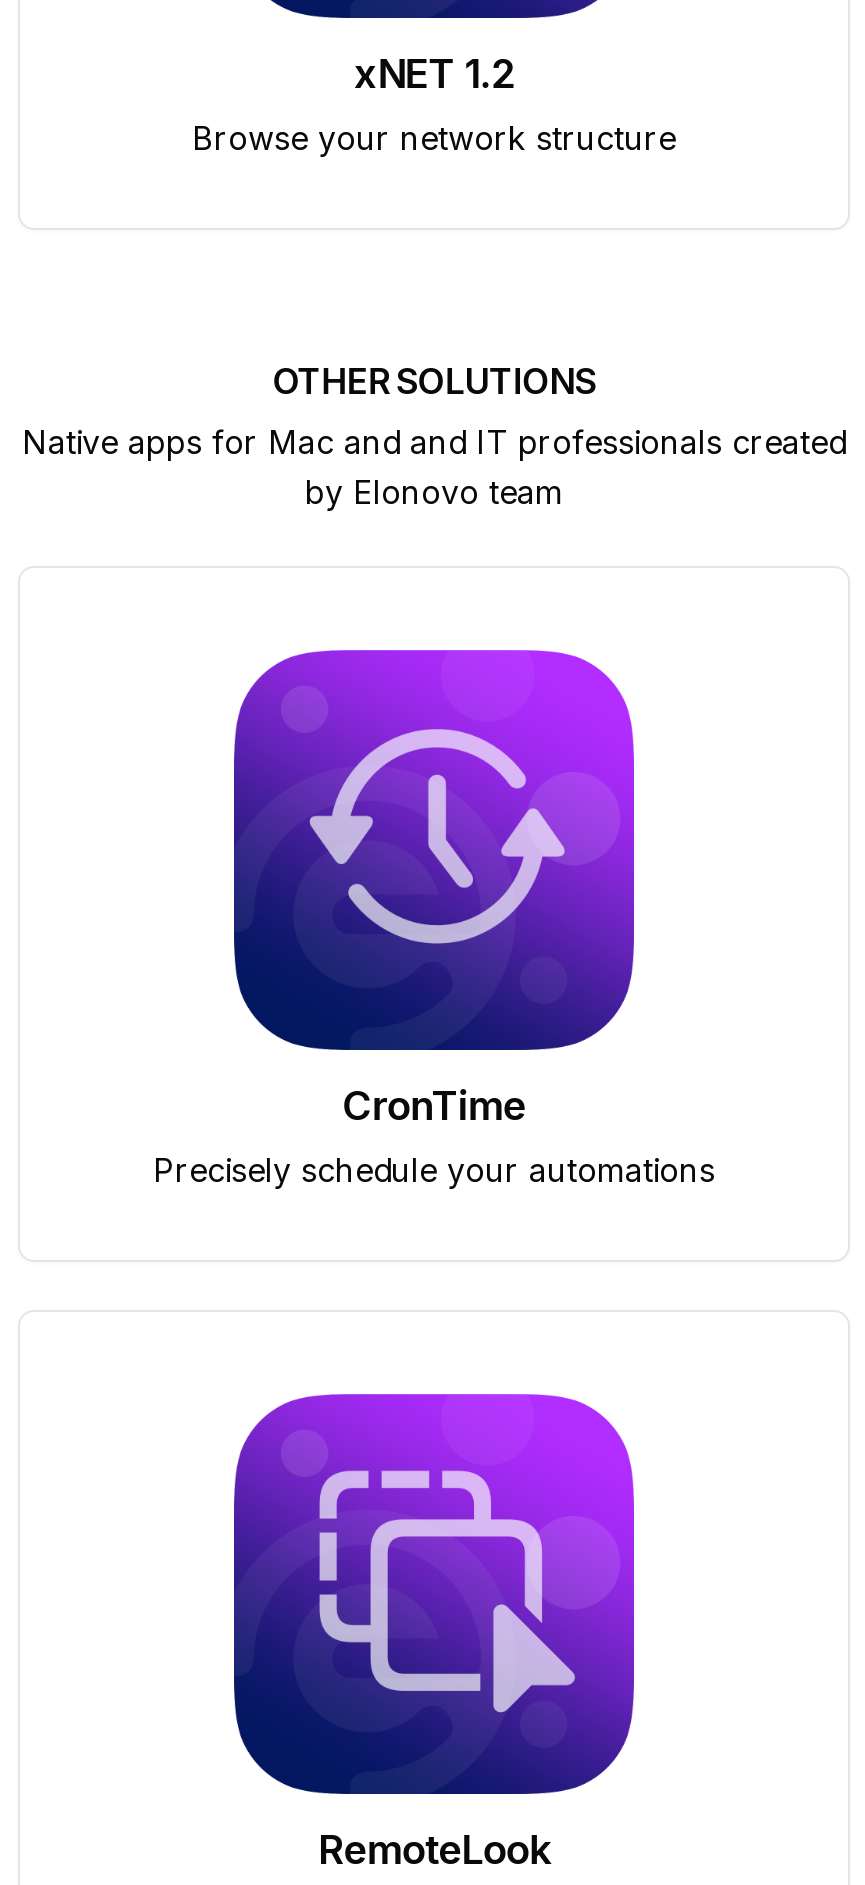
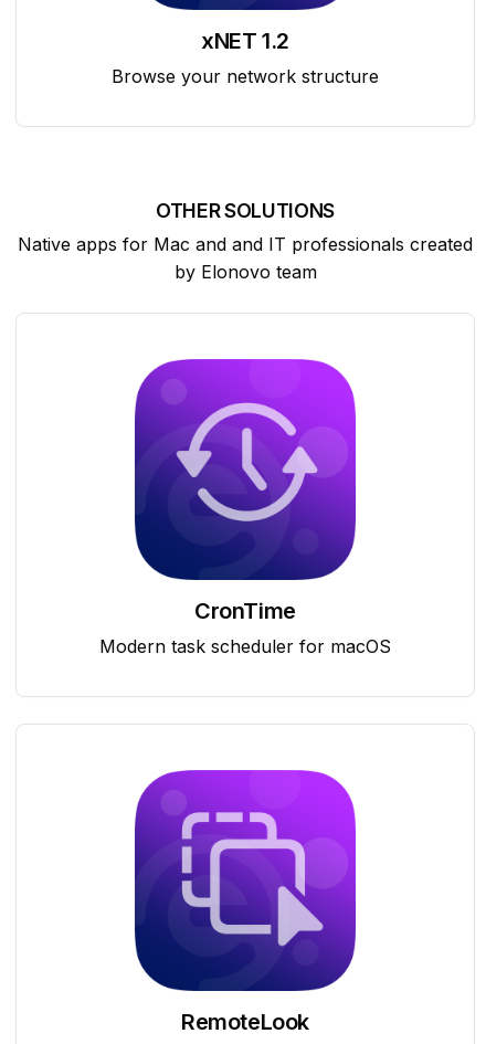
[153,1150,715,1190] Precisely schedule your automations -> [99,635,391,657] Modern task scheduler for macOS

